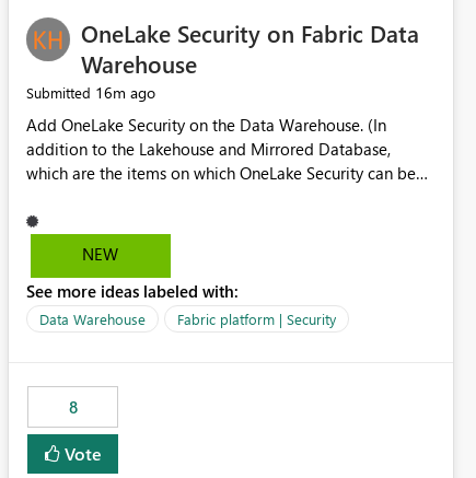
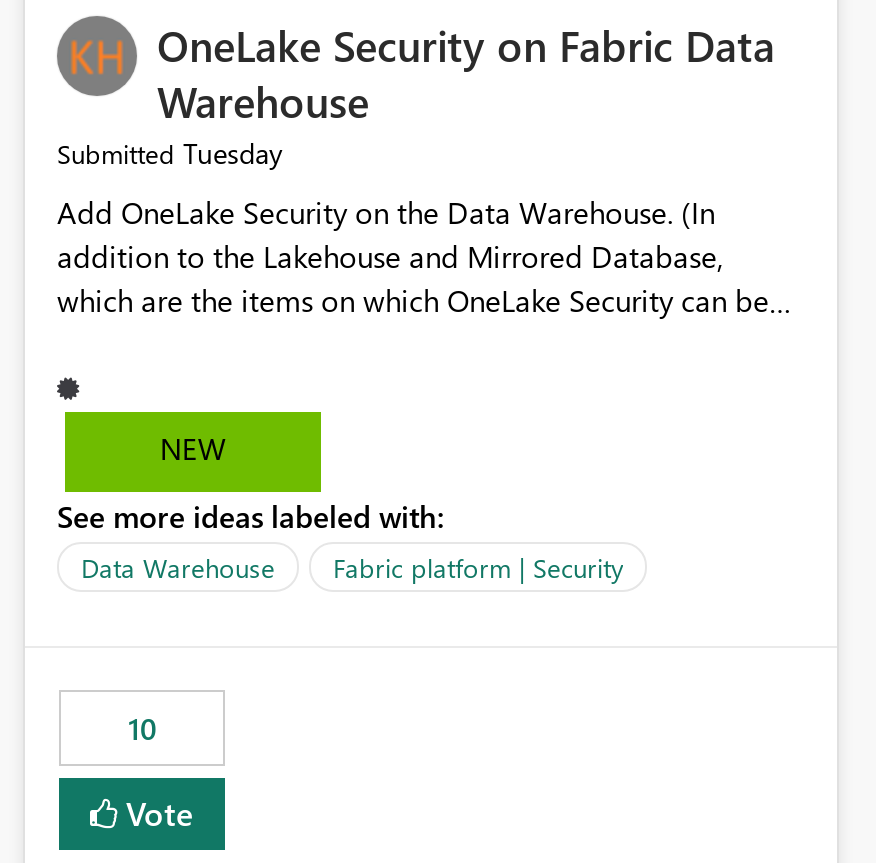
[26,82,155,103] Submitted 16m ago -> [57,135,283,173] Submitted Tuesday
[68,396,77,418] 8 -> [128,709,156,749] 10

